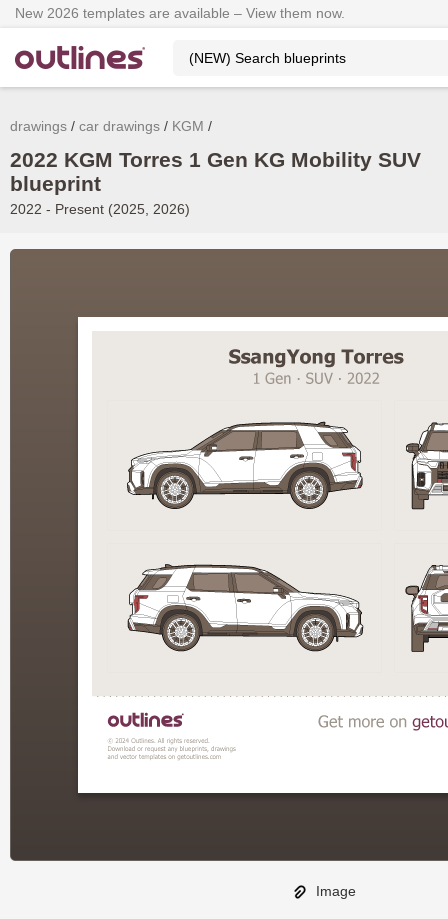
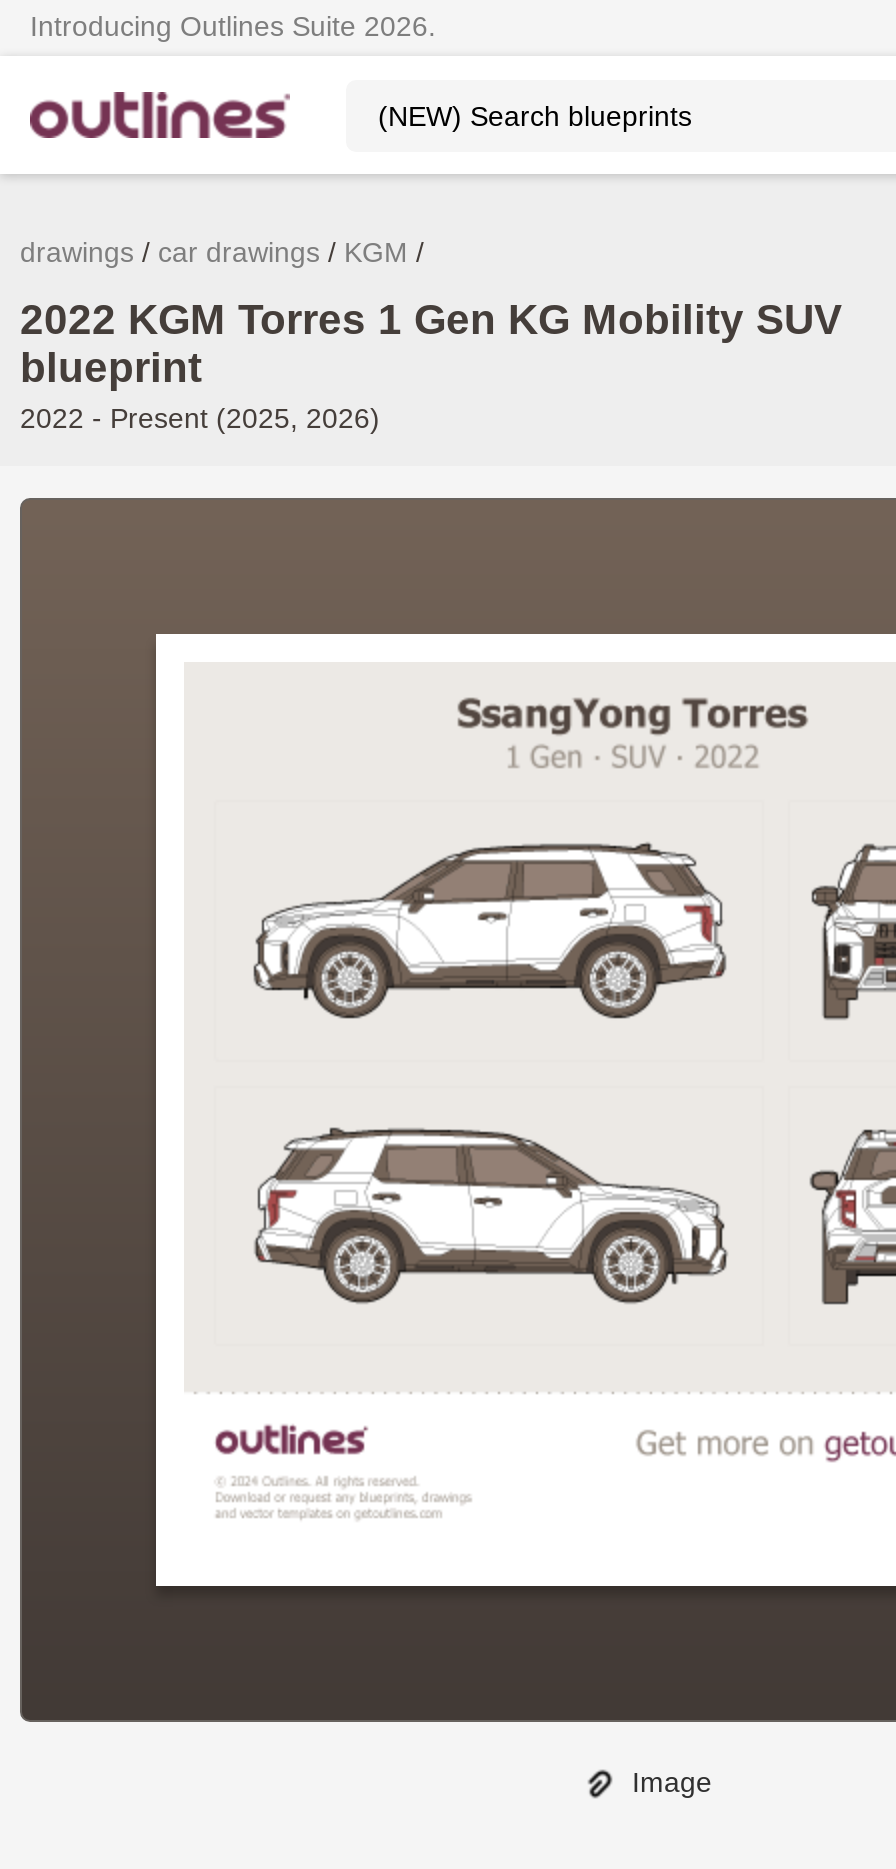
[15,5,345,21] New 2026 templates are available – View them now. -> [30,10,436,42] Introducing Outlines Suite 2026.

